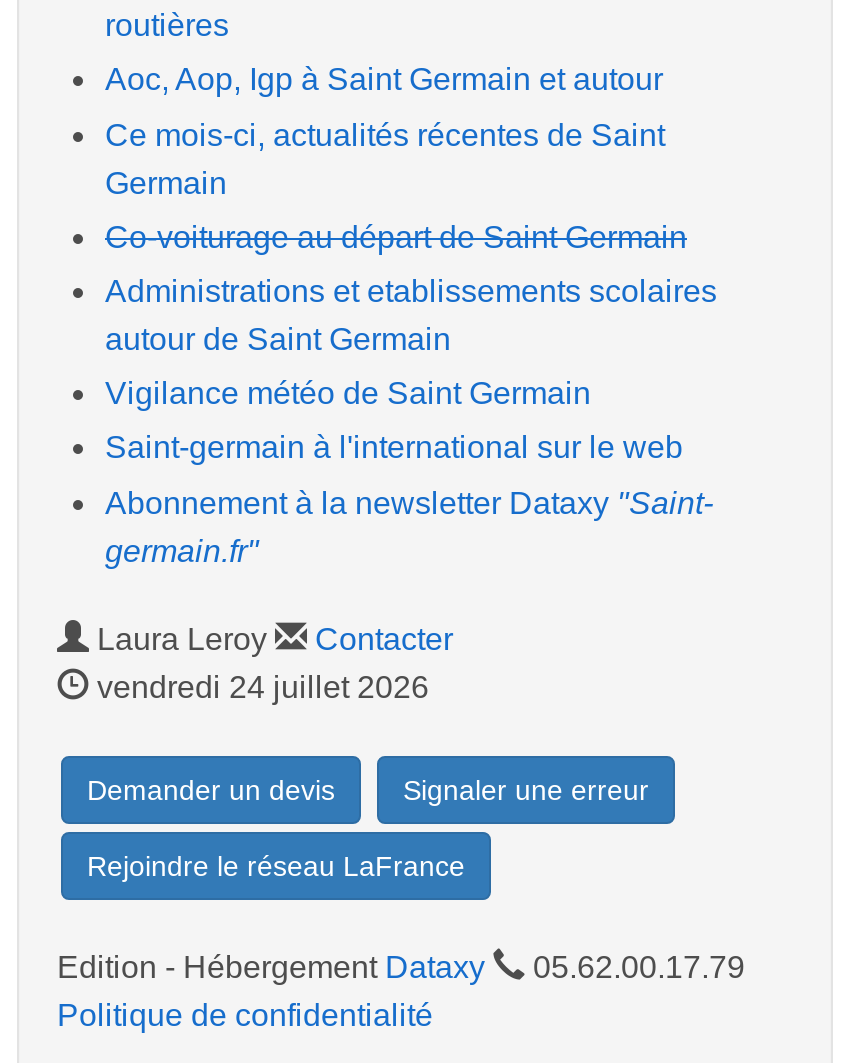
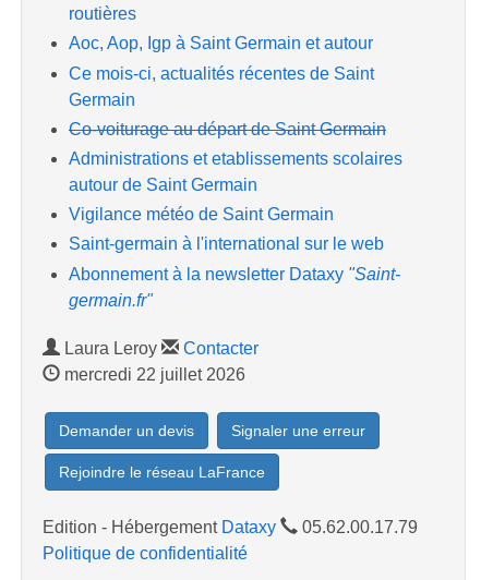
[89,669,429,703] vendredi 24 juillet 2026 -> [60,365,245,383] mercredi 22 juillet 2026

